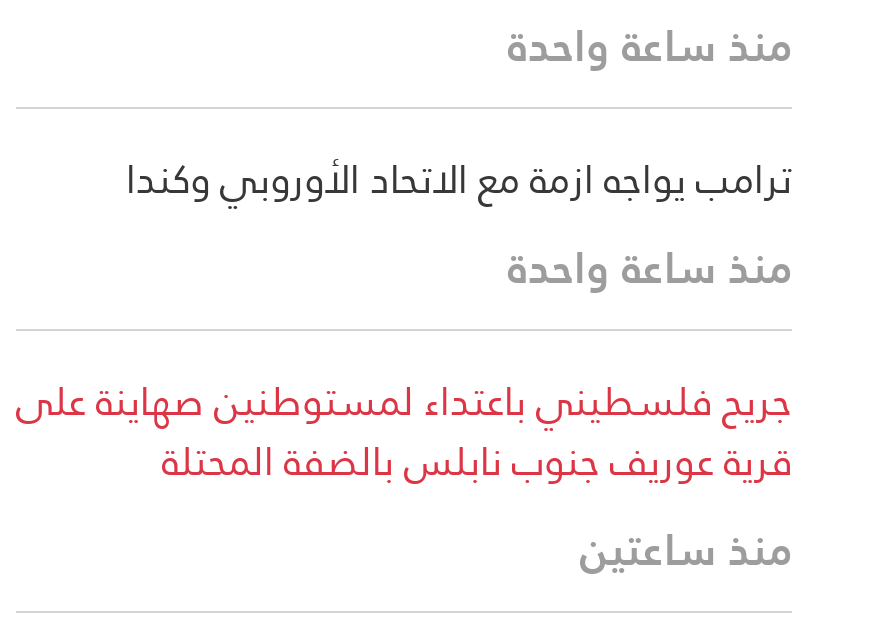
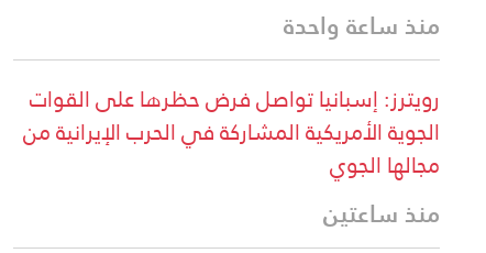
[16,141,792,499] ترامب يواجه ازمة مع الاتحاد الأوروبي وكندا | منذ ساعة واحدة | جريح فلسطيني باعتداء لمستوطنين صهاينة على | قرية عوريف جنوب نابلس بالضفة المحتلة -> [23,78,440,186] رويترز: إسبانيا تواصل فرض حظرها على القوات | الجوية الأمريكية المشاركة في الحرب الإيرانية من | مجالها الجوي

